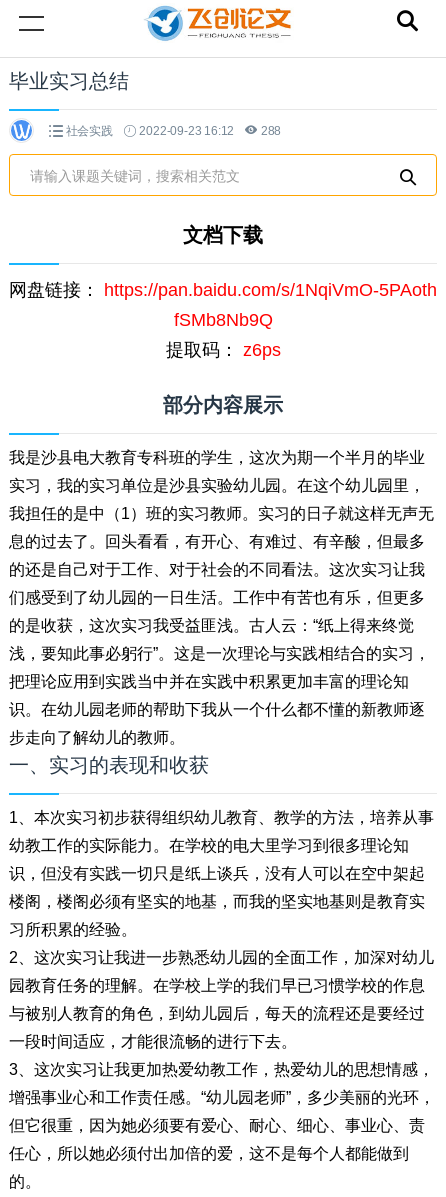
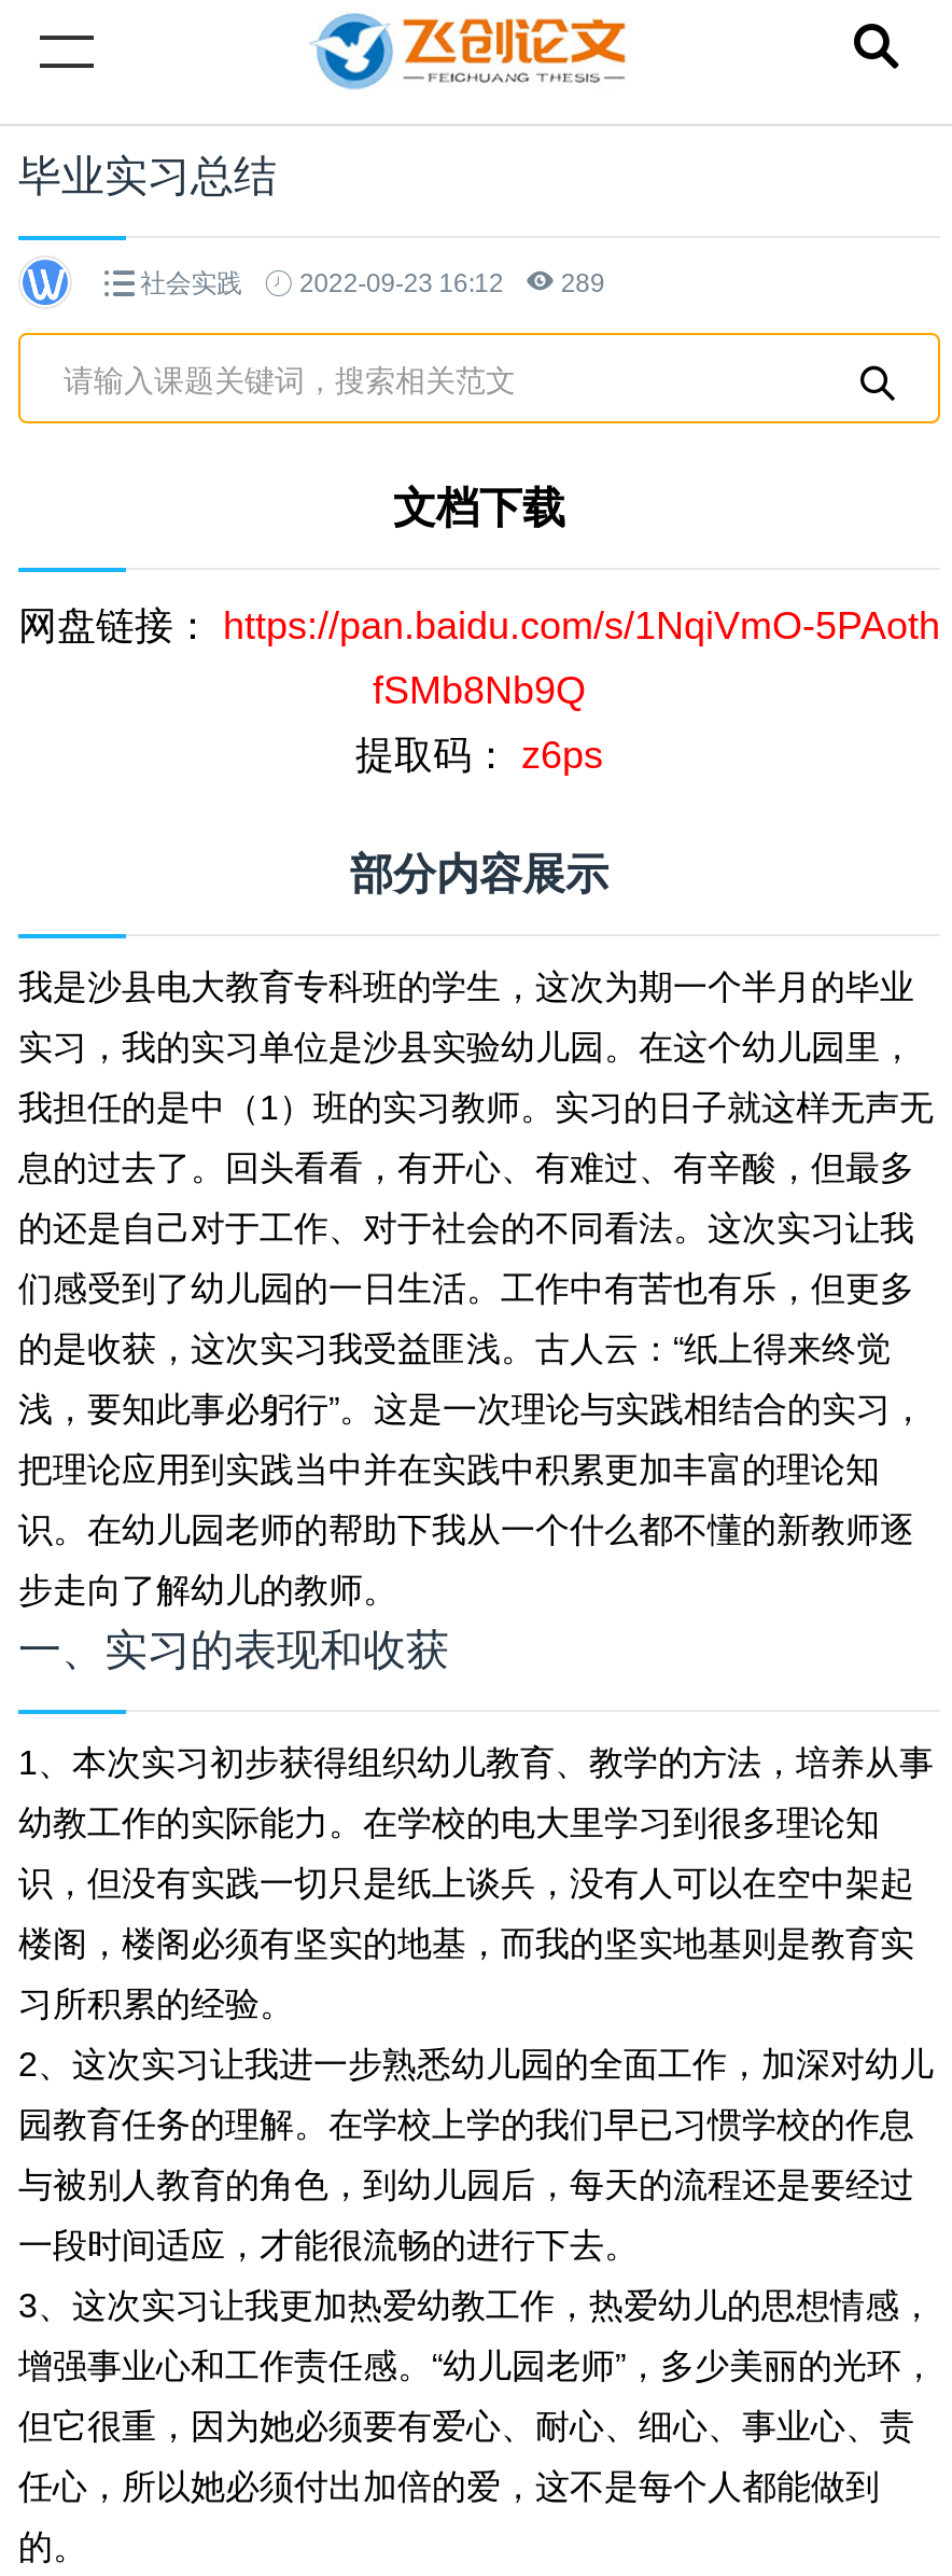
[66,124,281,138] 社会实践 2022-09-23 16:12 288 -> [140,268,605,298] 社会实践 2022-09-23 16:12 289

